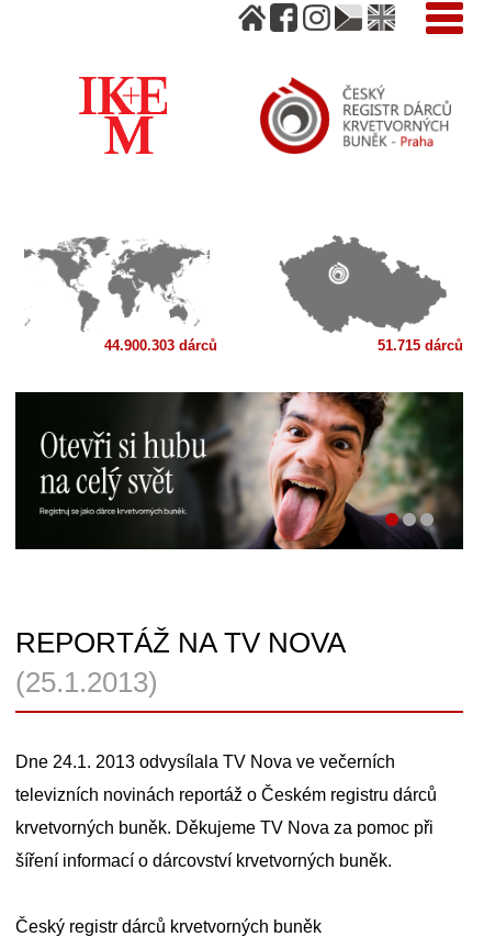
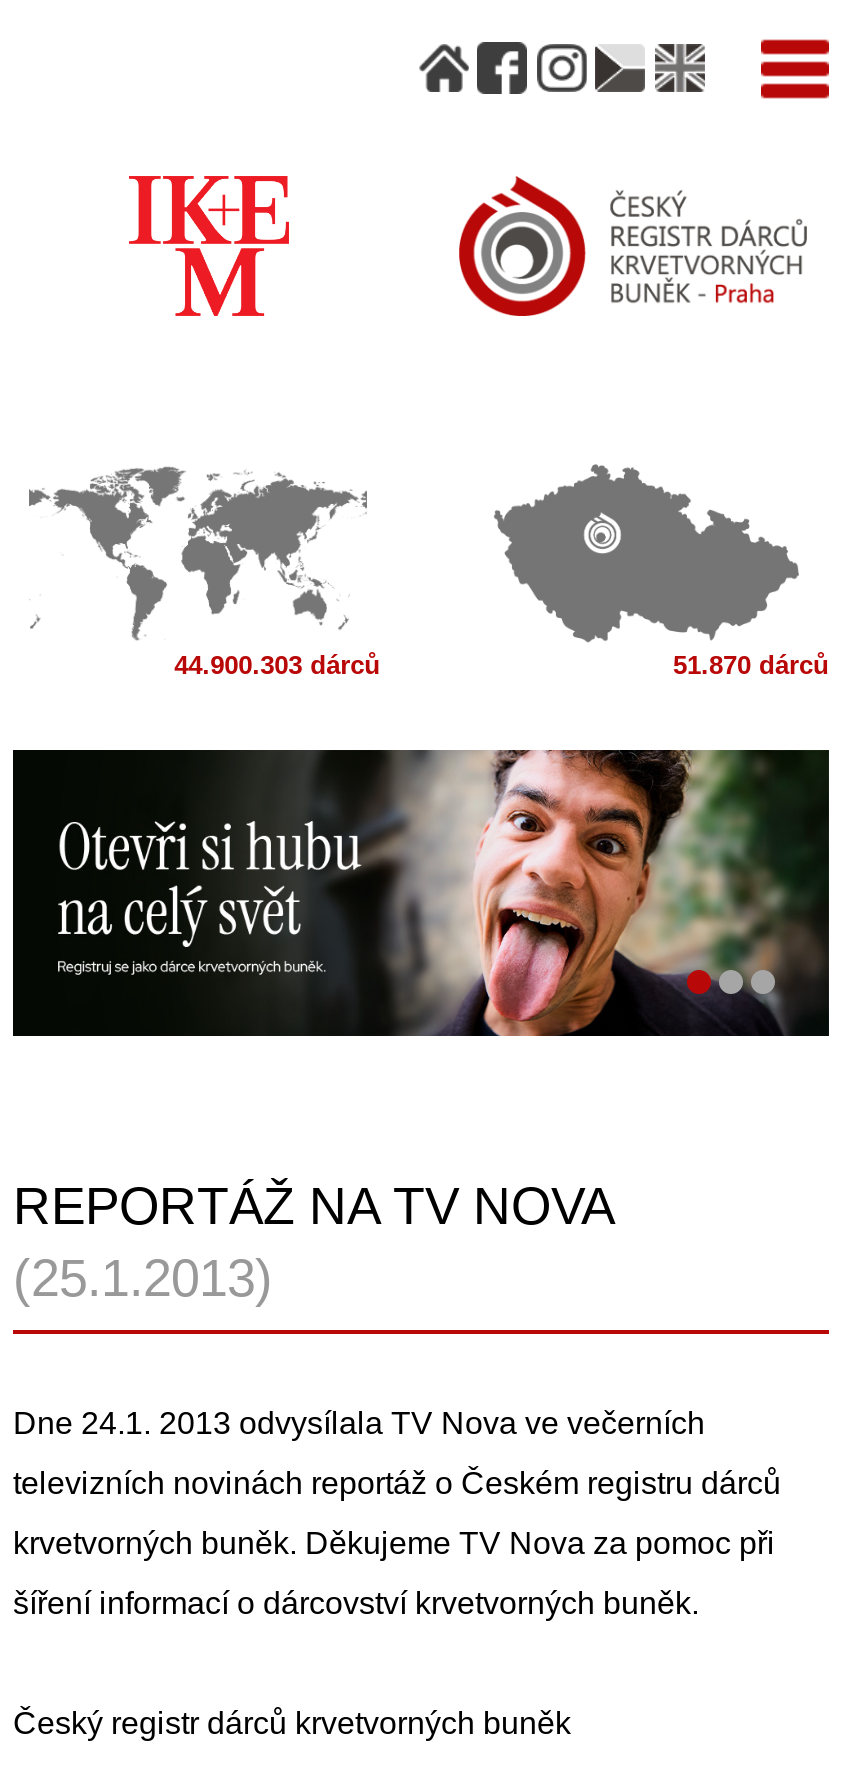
[378,337,463,354] 51.715 dárců -> [673,650,829,680] 51.870 dárců

